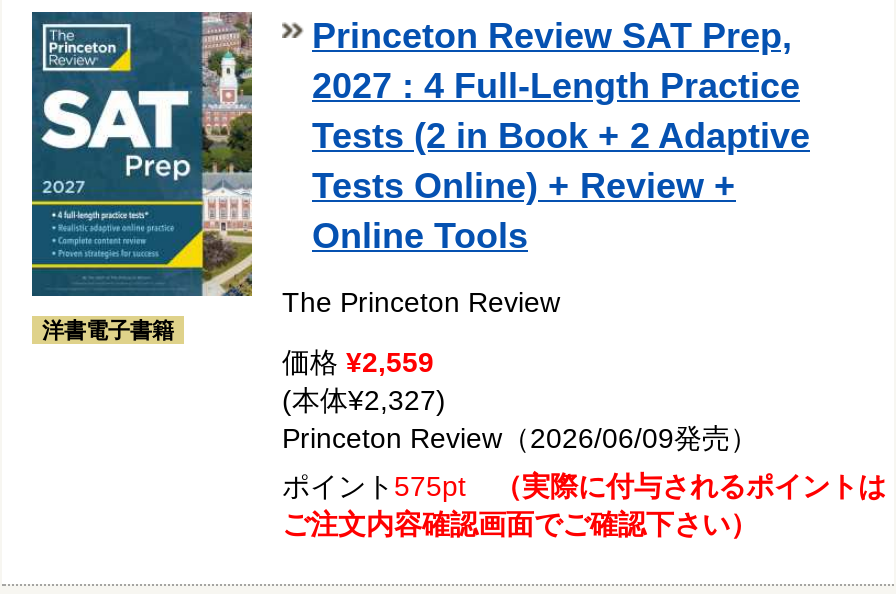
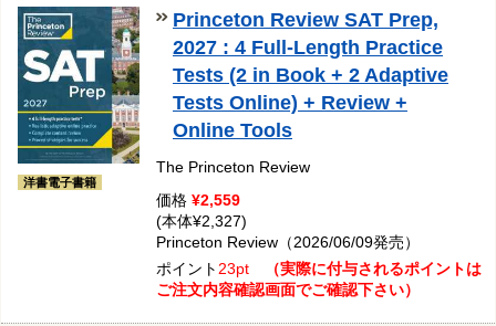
[282,470,886,502] ポイント575pt（実際に付与されるポイントは -> [156,259,482,277] ポイント23pt（実際に付与されるポイントは

